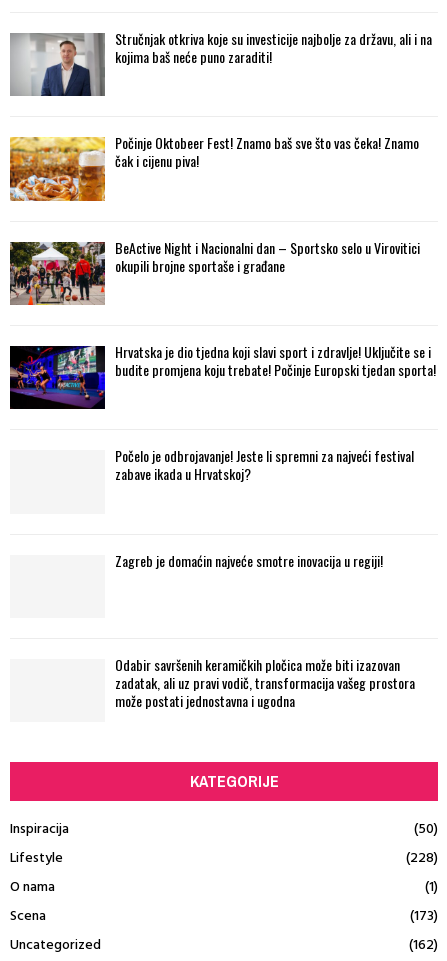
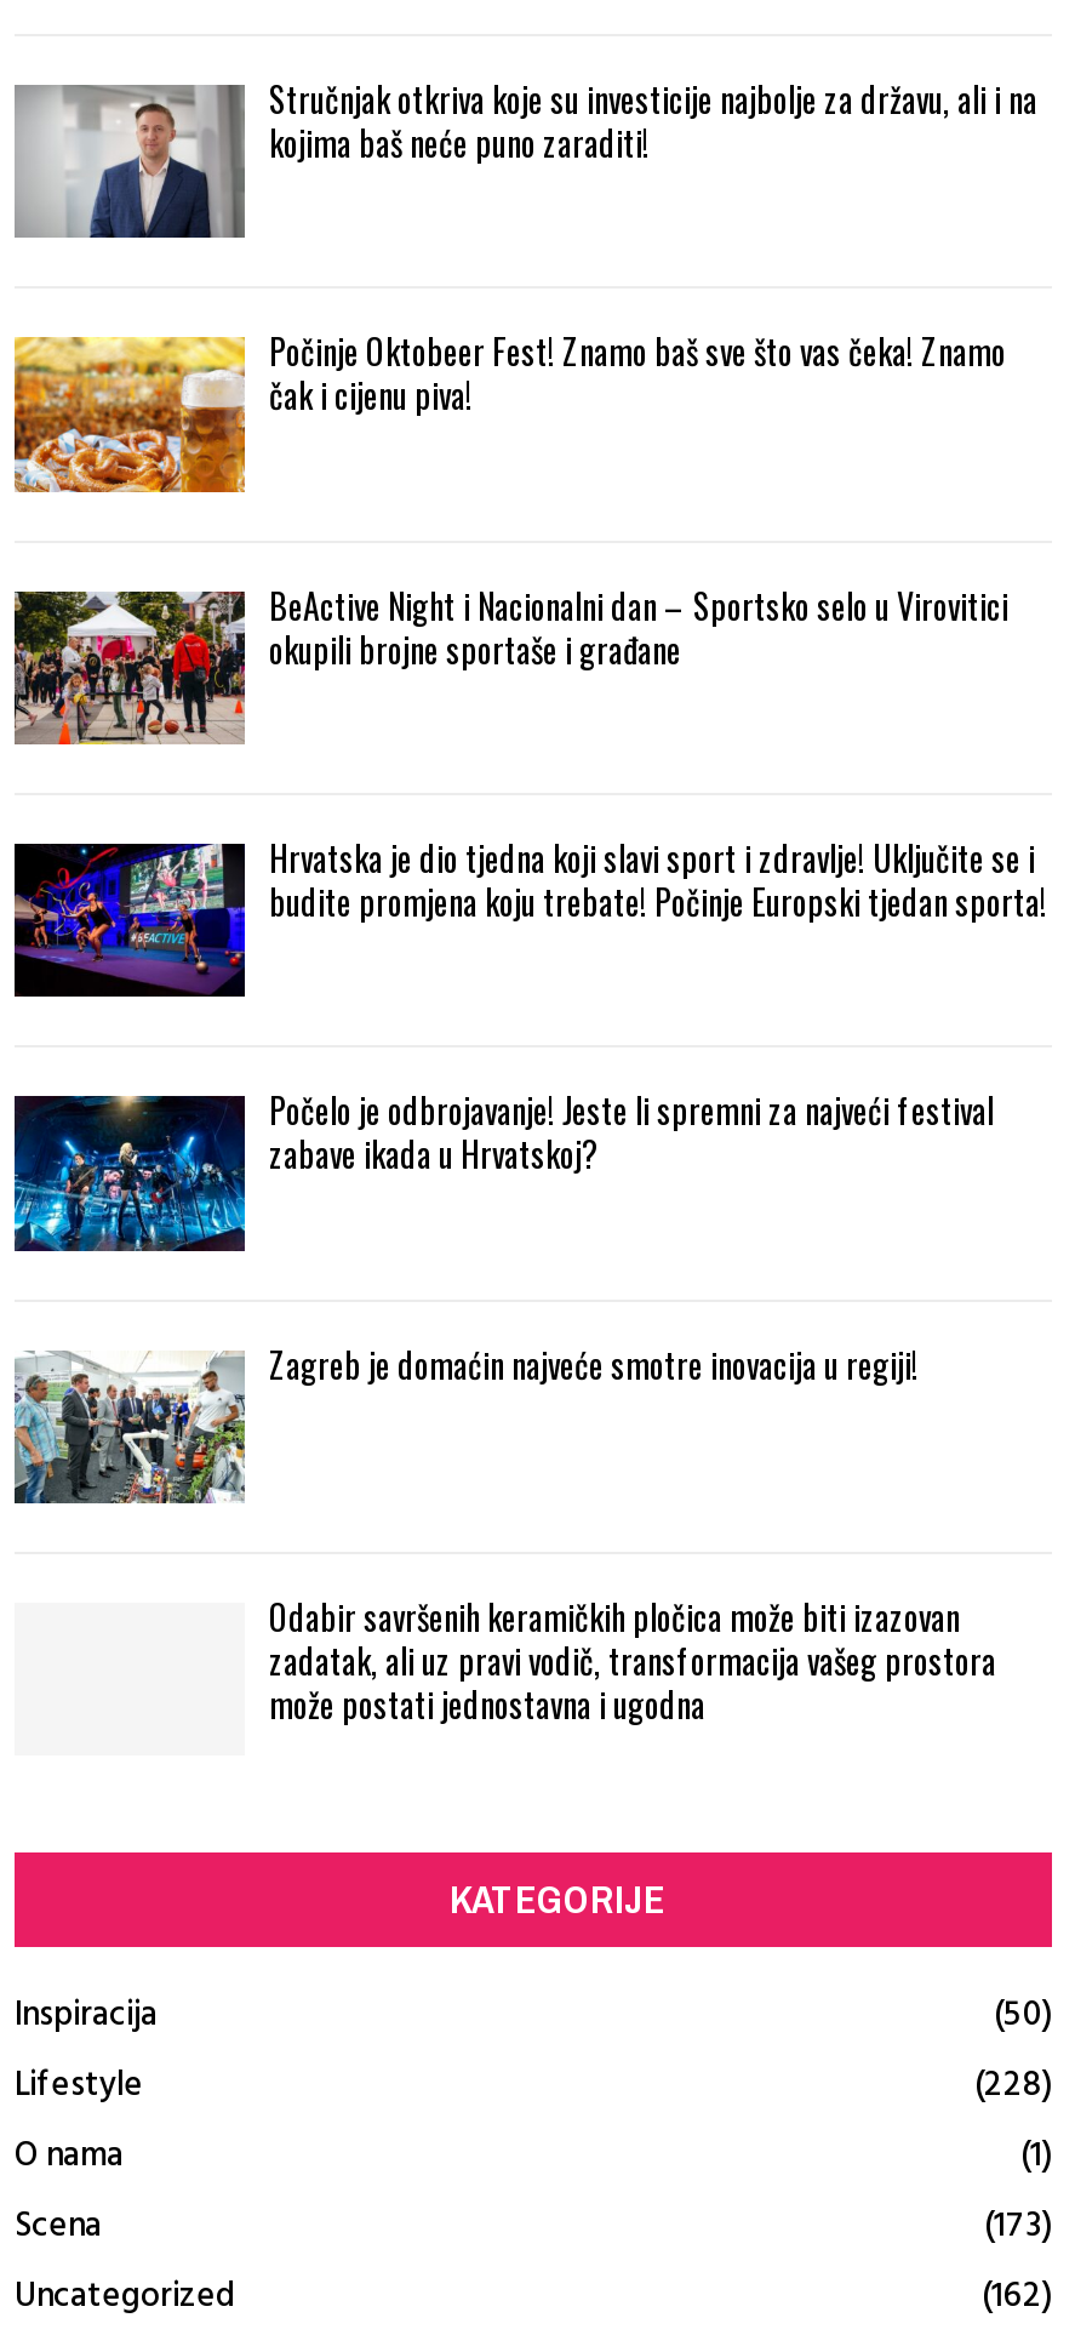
none -> [12,1094,247,1254] [image]
none -> [12,1351,247,1506] [image]

